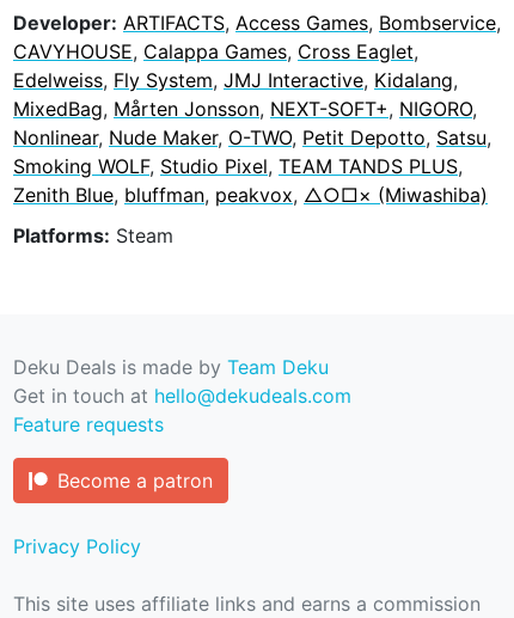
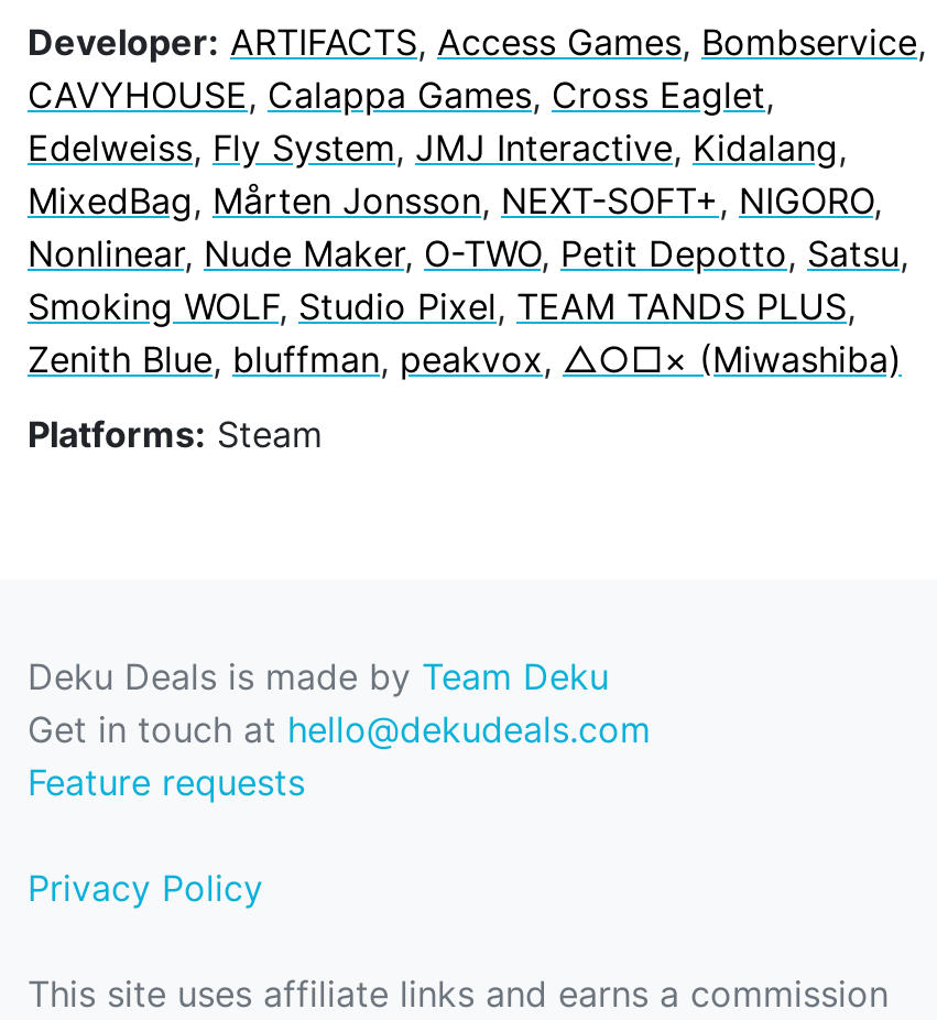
[57,469,213,492] Become a patron -> none

